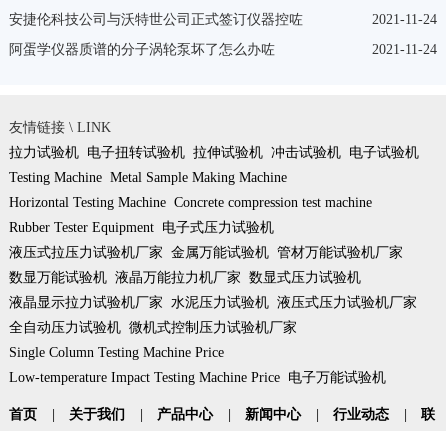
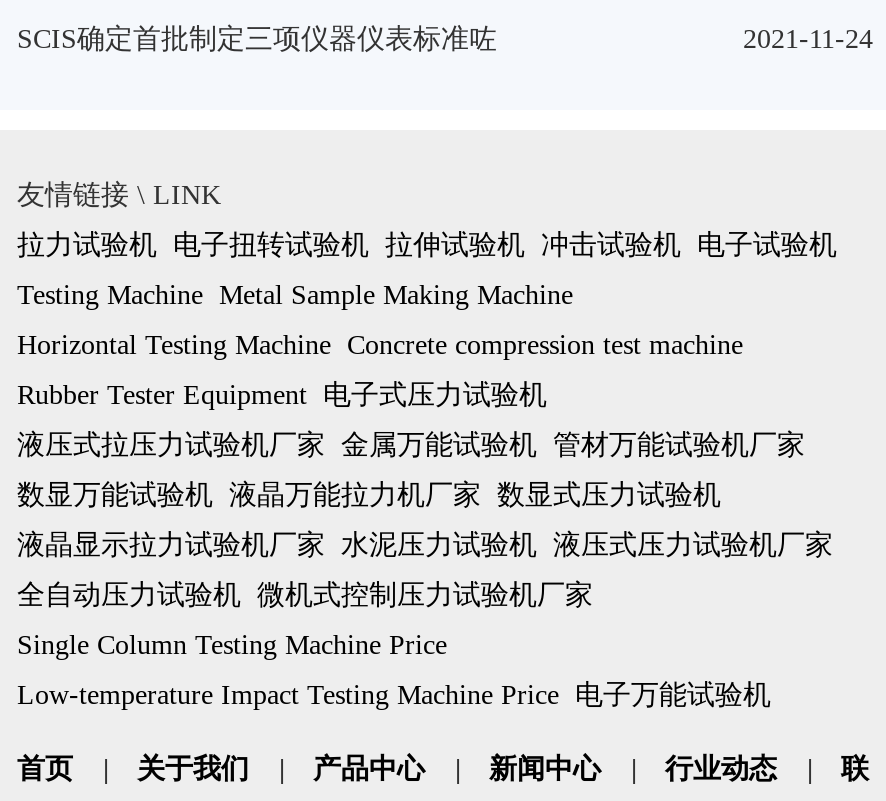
[9,12,437,57] 安捷伦科技公司与沃特世公司正式签订仪器控咗 | 2021-11-24 | 阿蛋学仪器质谱的分子涡轮泵坏了怎么办咗 -> [17,23,497,53] SCIS确定首批制定三项仪器仪表标准咗

